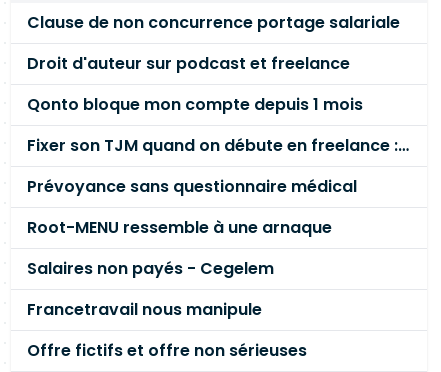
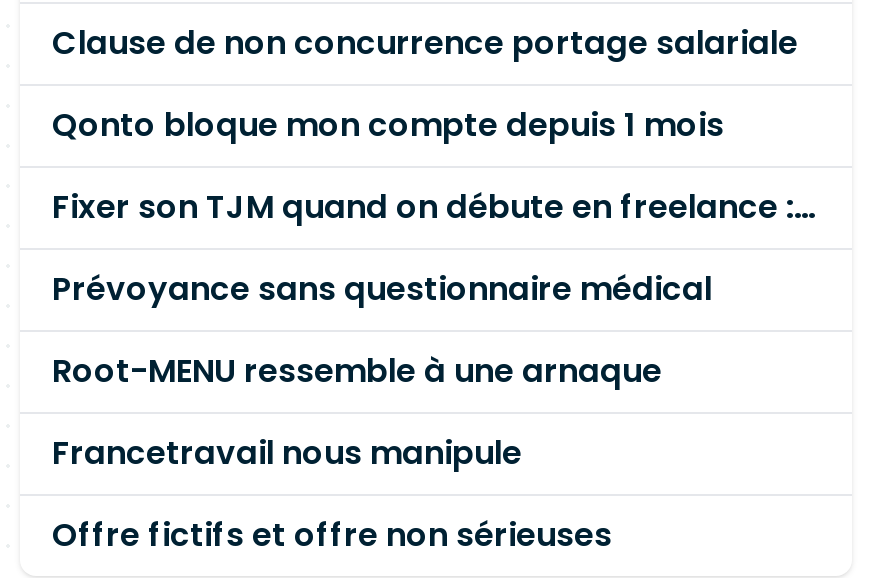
[27,52,350,75] Droit d'auteur sur podcast et freelance -> none
[27,257,274,280] Salaires non payés - Cegelem -> none

